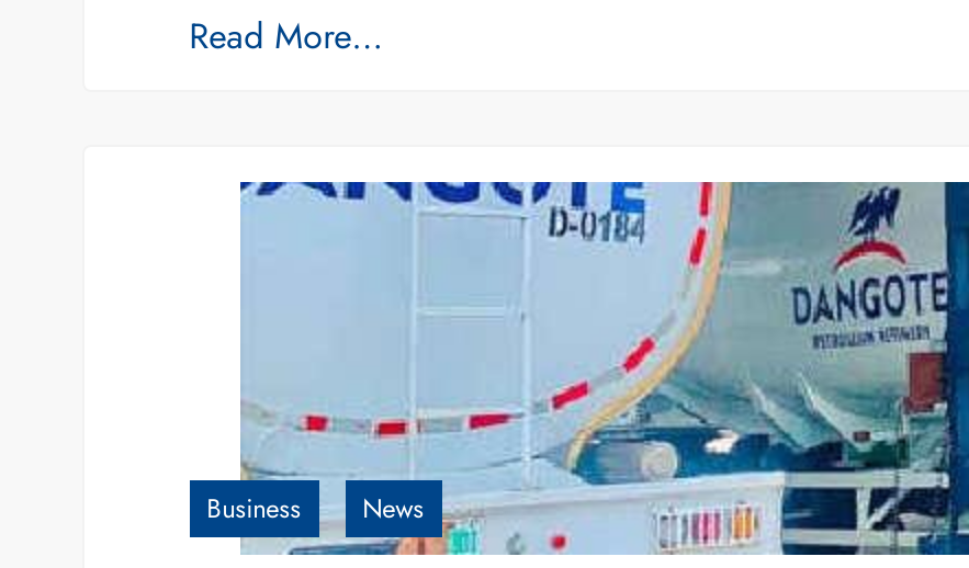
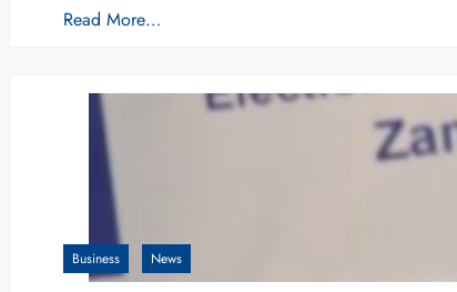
[240,180,962,557] [image] -> [89,92,454,282] [image]

